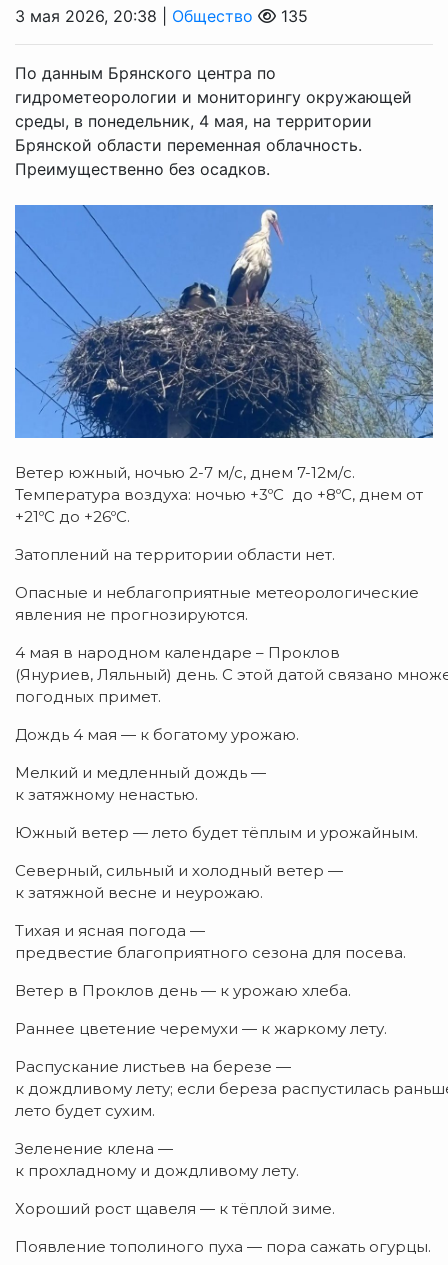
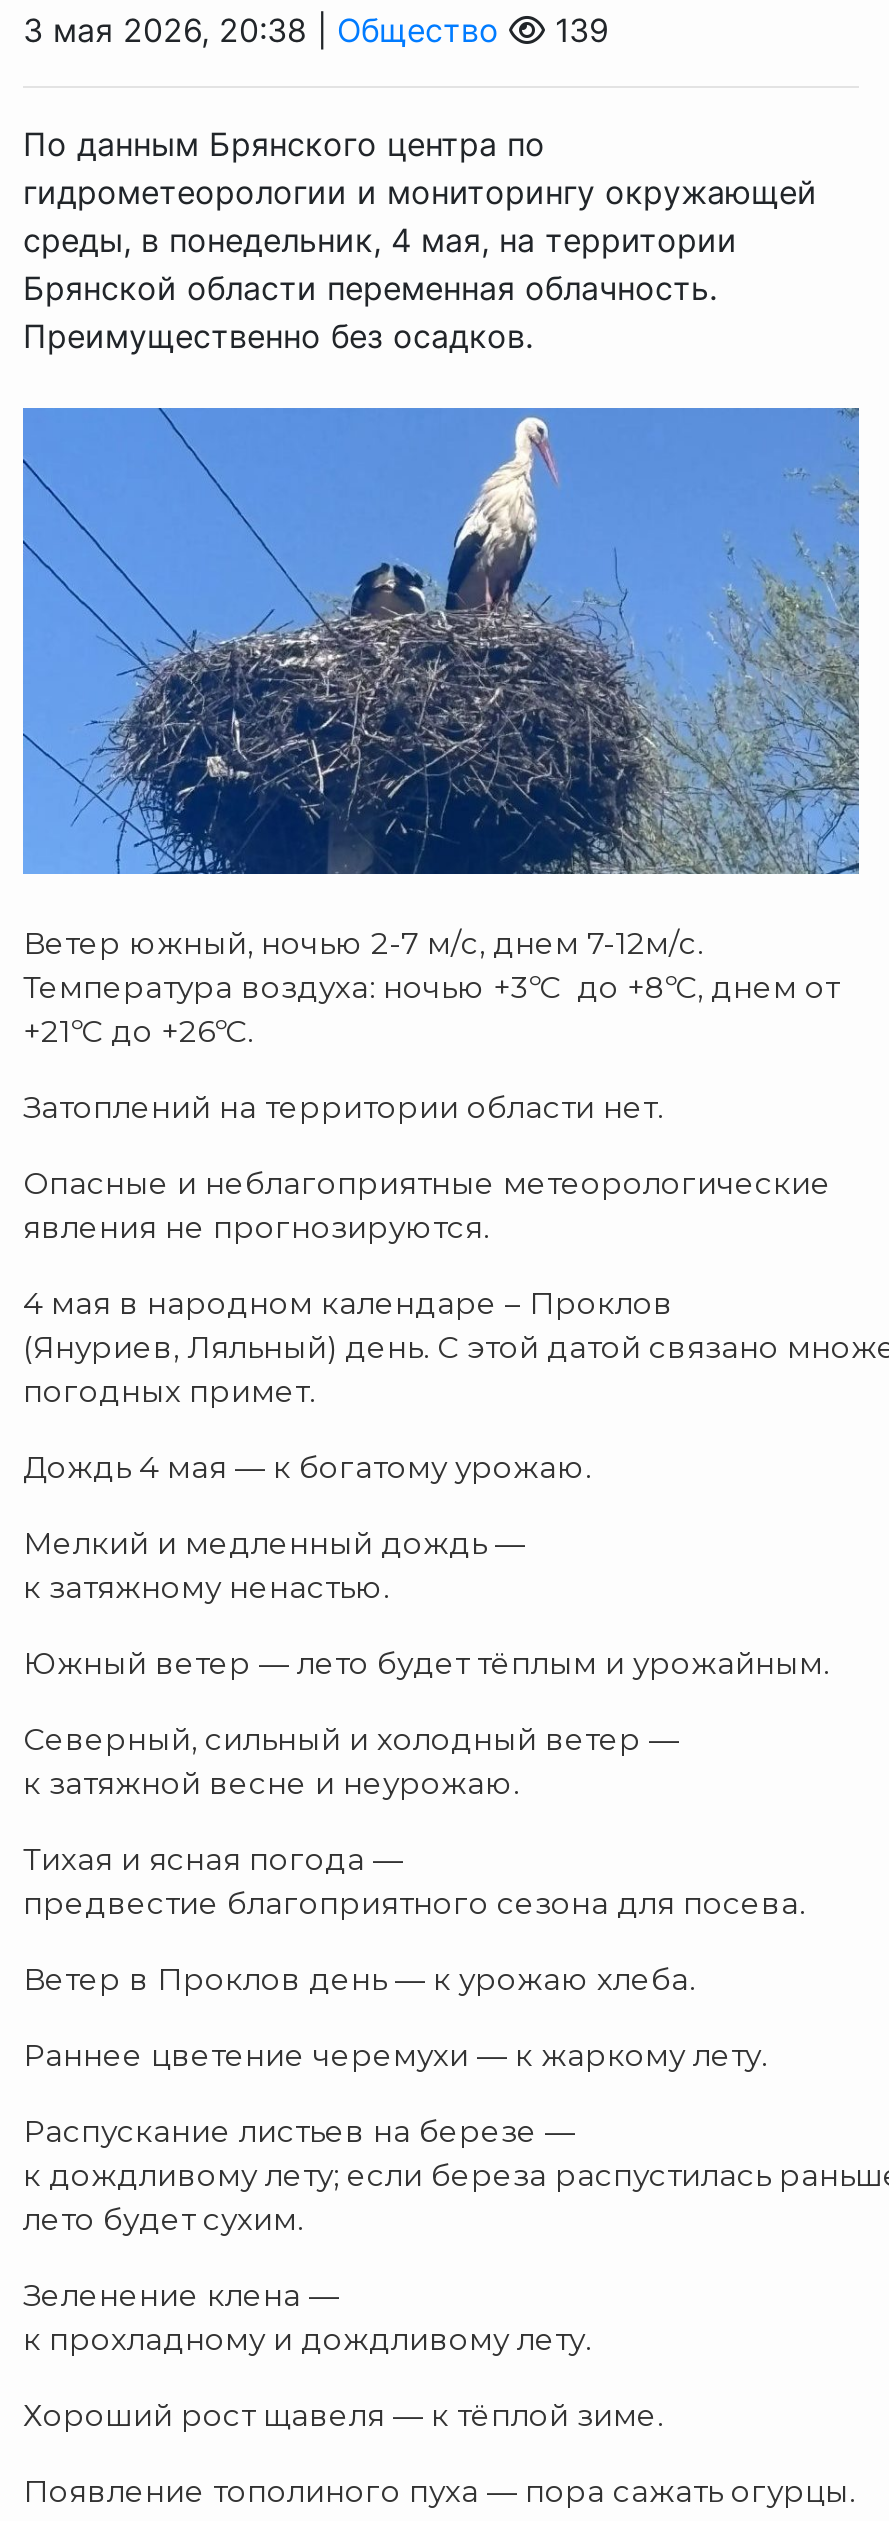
[276,6,308,26] 135 -> [545,11,609,51] 139

